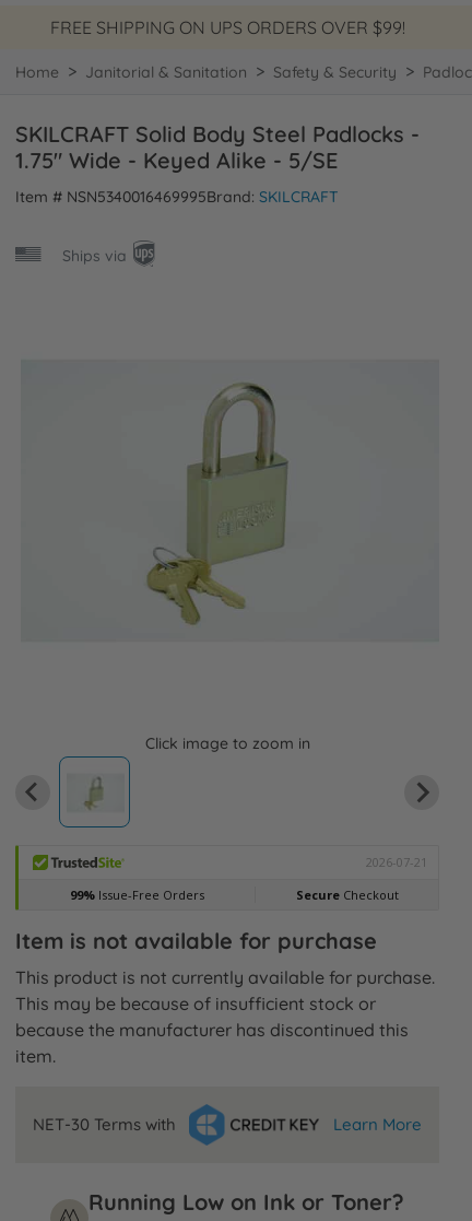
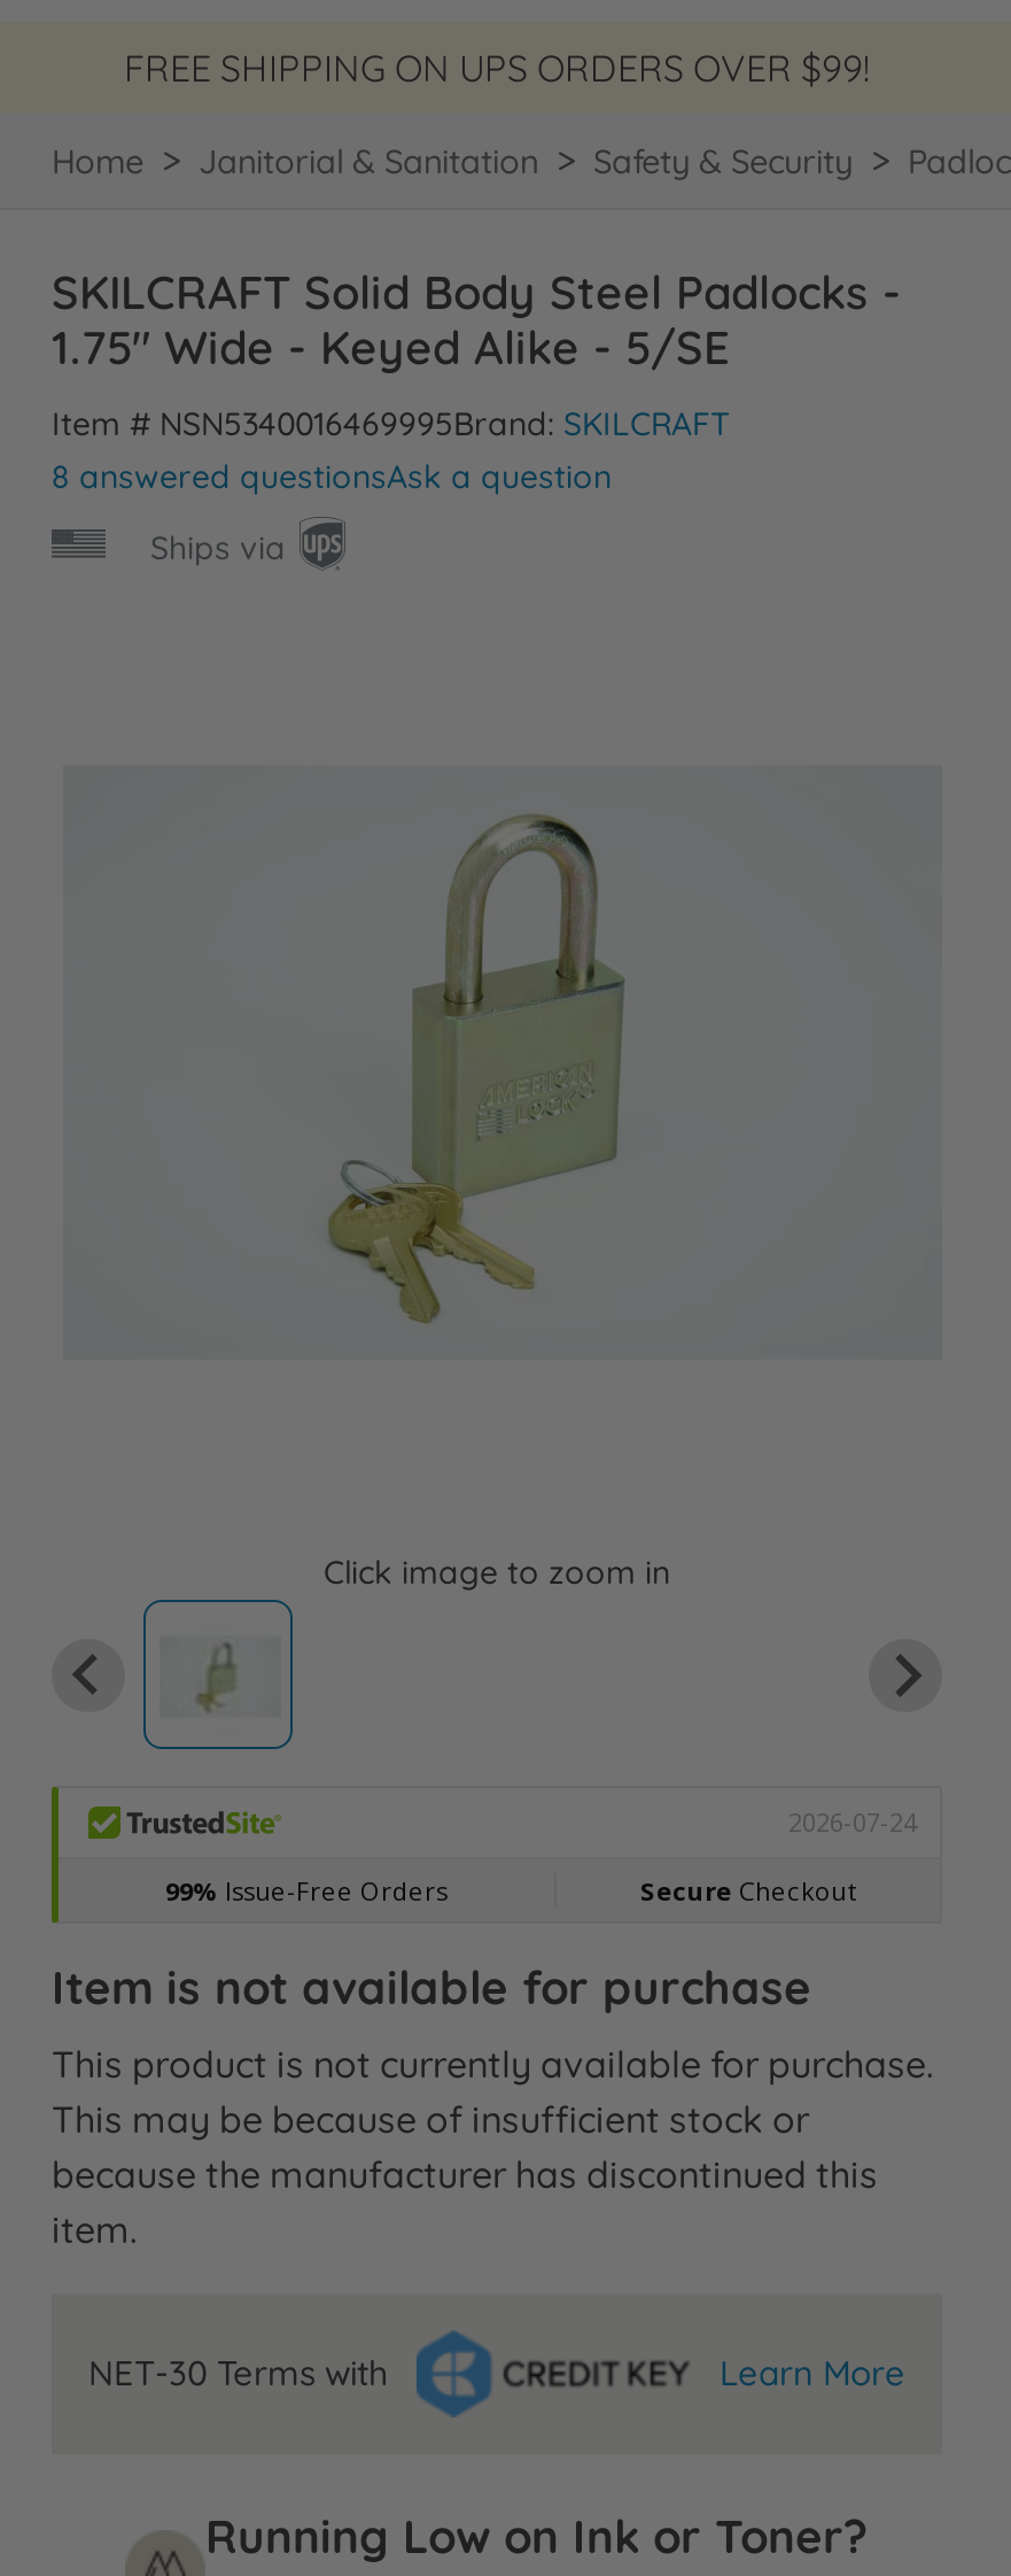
none -> [52,456,612,497] 8 answered questionsAsk a question

